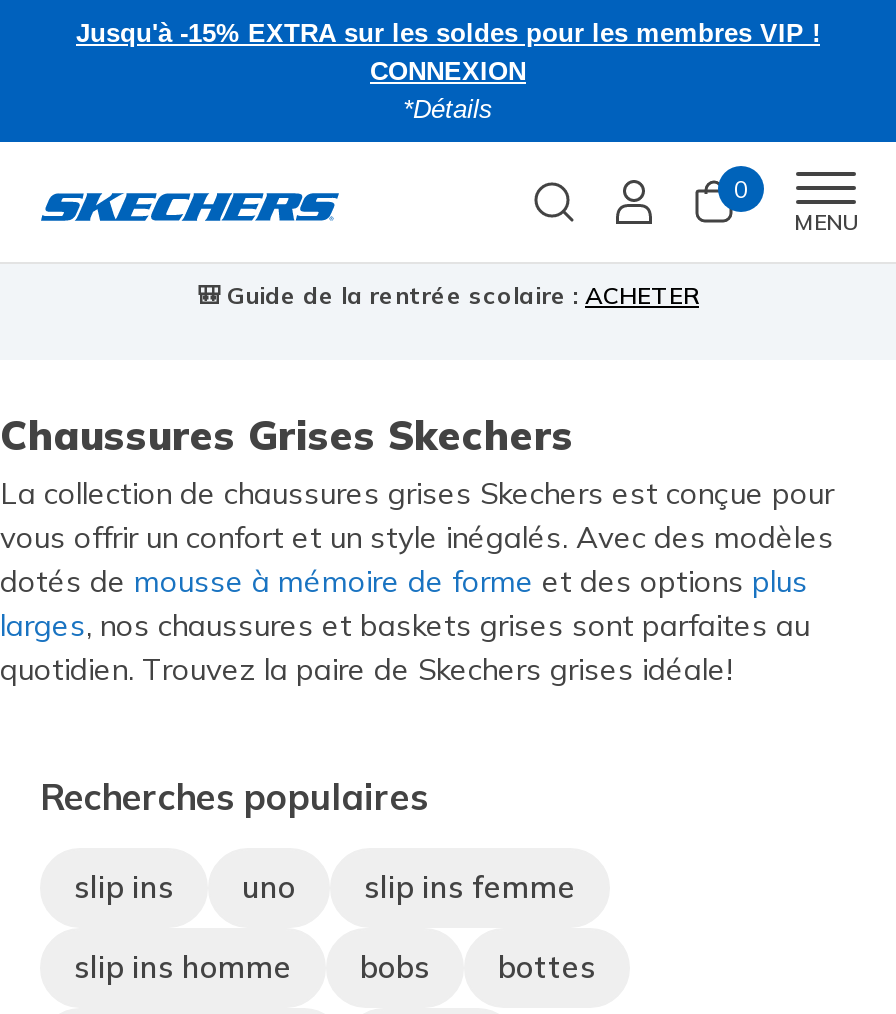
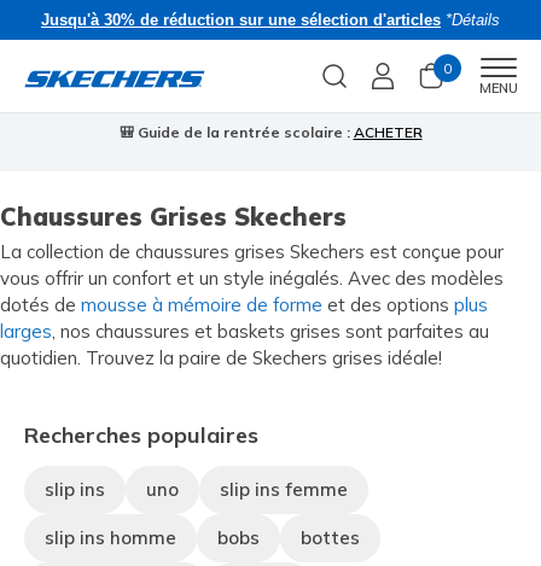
[76,18,820,124] Jusqu'à -15% EXTRA sur les soldes pour les membres VIP ! | CONNEXION | *Détails -> [41,11,500,29] Jusqu'à 30% de réduction sur une sélection d'articles *Détails

